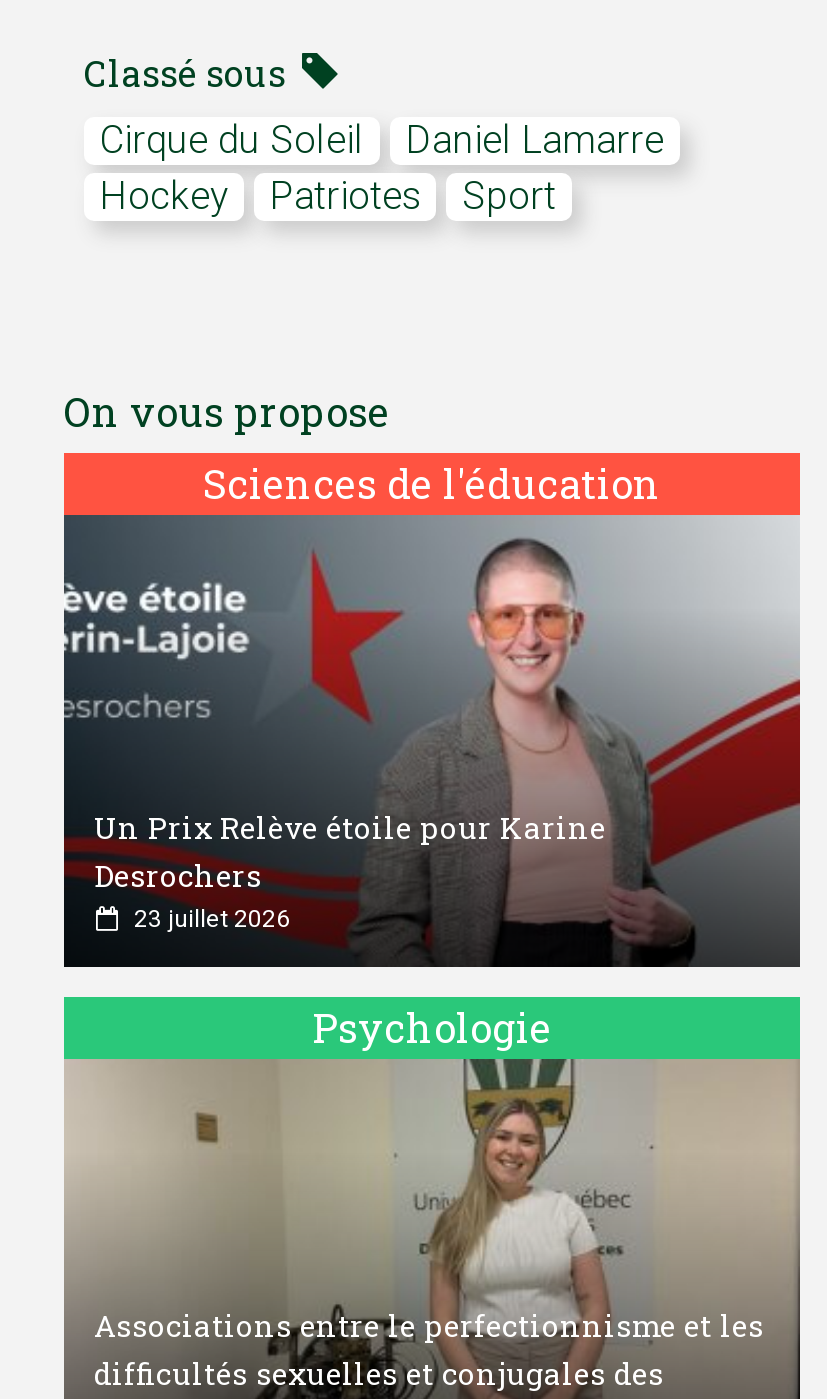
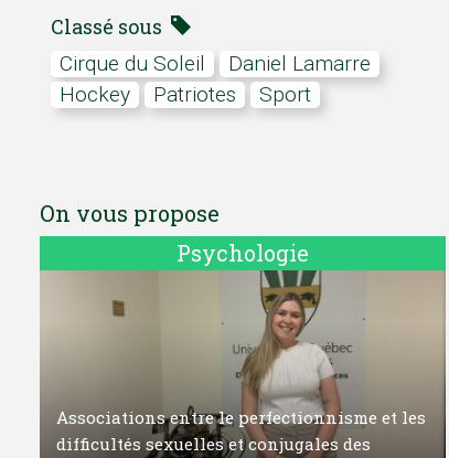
[62,451,802,969] [image] | Sciences de l'éducation -> none
[94,807,606,933] Un Prix Relève étoile pour Karine | Desrochers | 23 juillet 2026 -> none

